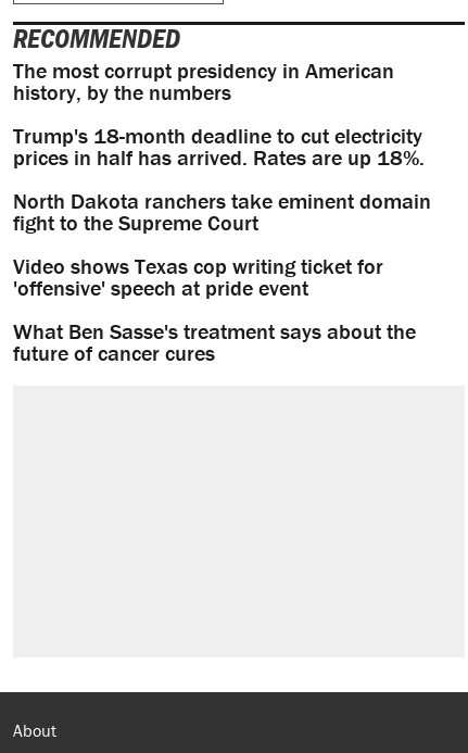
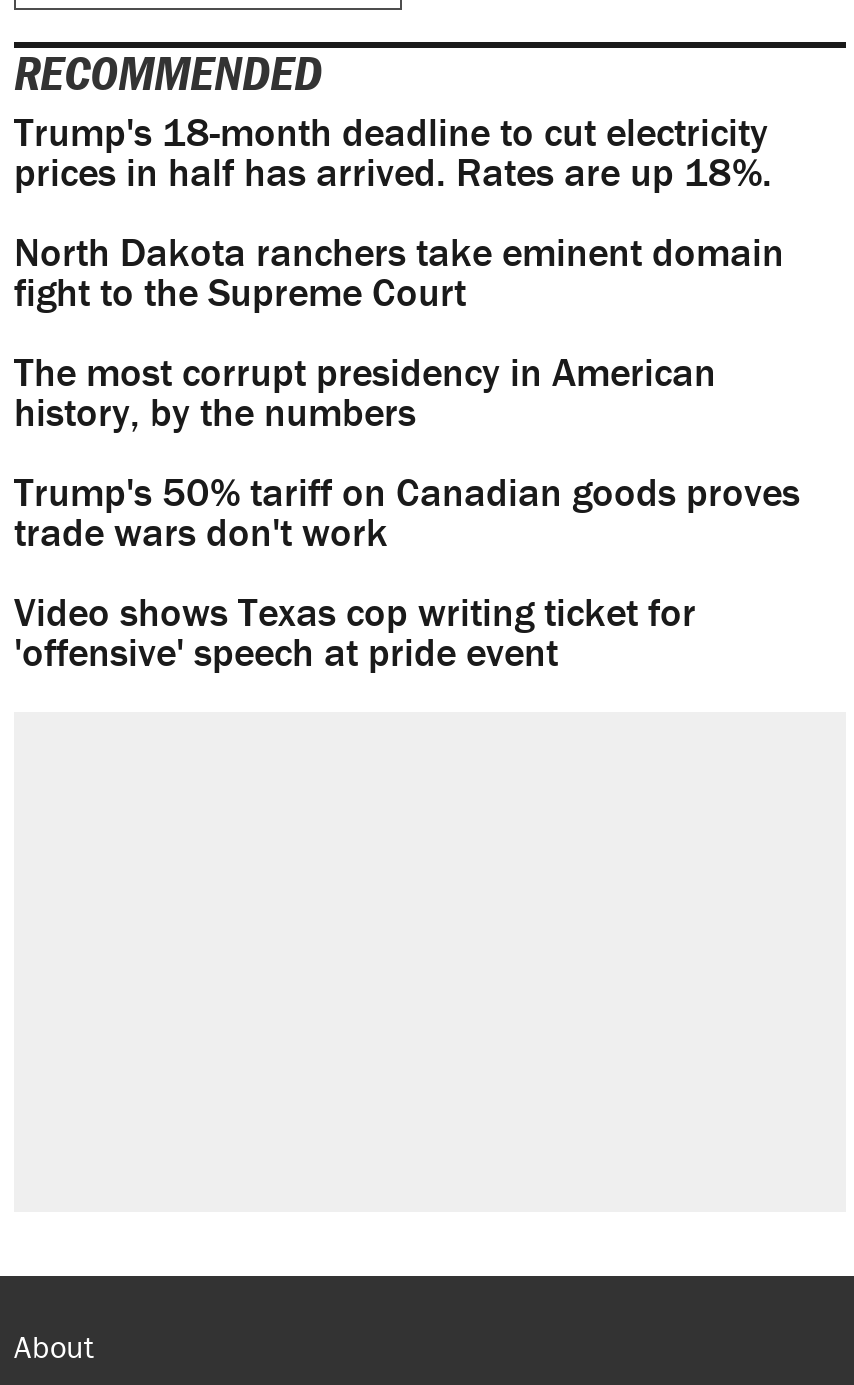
moved [13,57,394,106] -> [14,347,716,437]: The most corrupt presidency in American | history, by the numbers
moved [13,122,431,236] -> [14,107,784,317]: Trump's 18-month deadline to cut electricity | prices in half has arrived. Rates are up 18%. | North Dakota ranchers take eminent domain | fight to the Supreme Court
none -> [14,467,800,557] Trump's 50% tariff on Canadian goods proves | trade wars don't work
moved [13,252,383,301] -> [14,587,696,677]: Video shows Texas cop writing ticket for | 'offensive' speech at pride event
[13,318,416,367] What Ben Sasse's treatment says about the | future of cancer cures -> none

